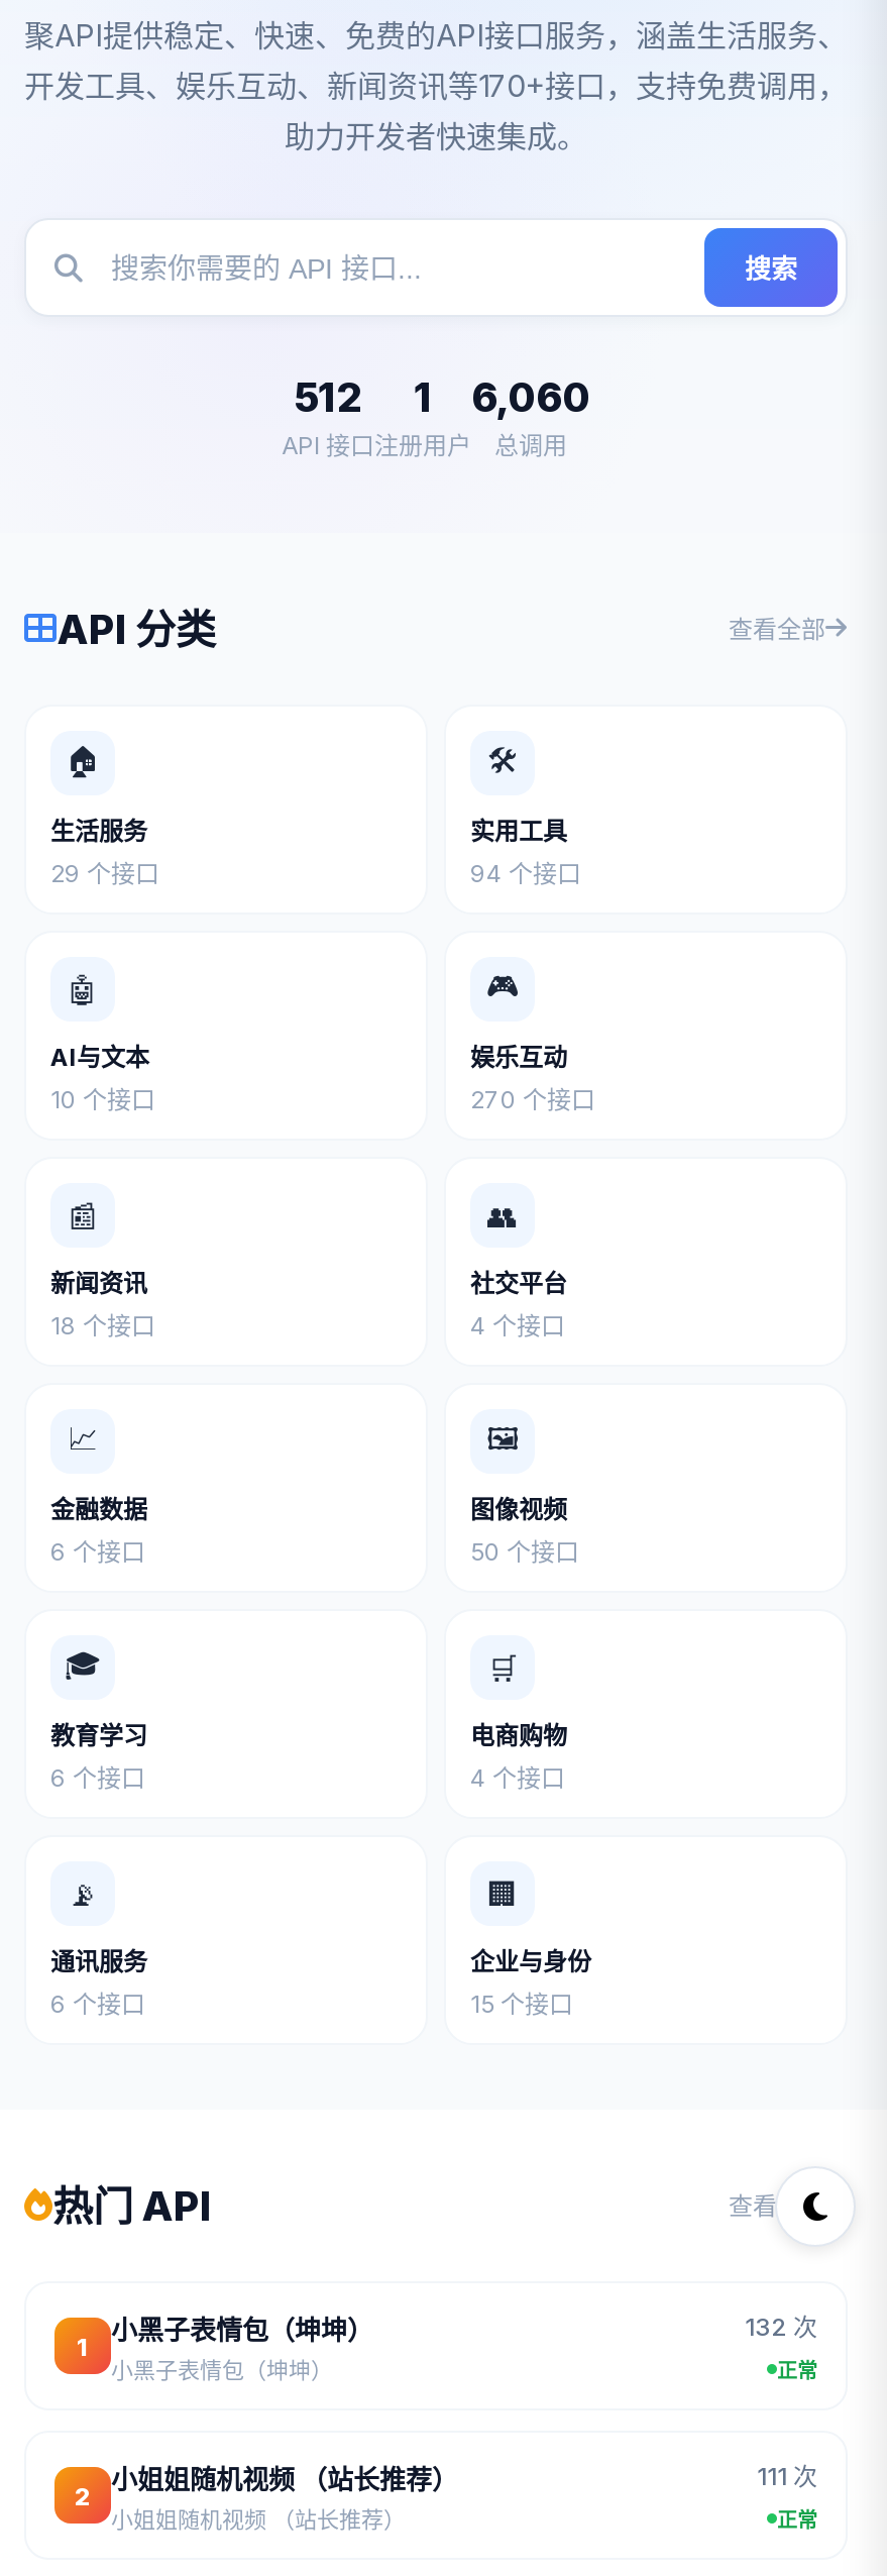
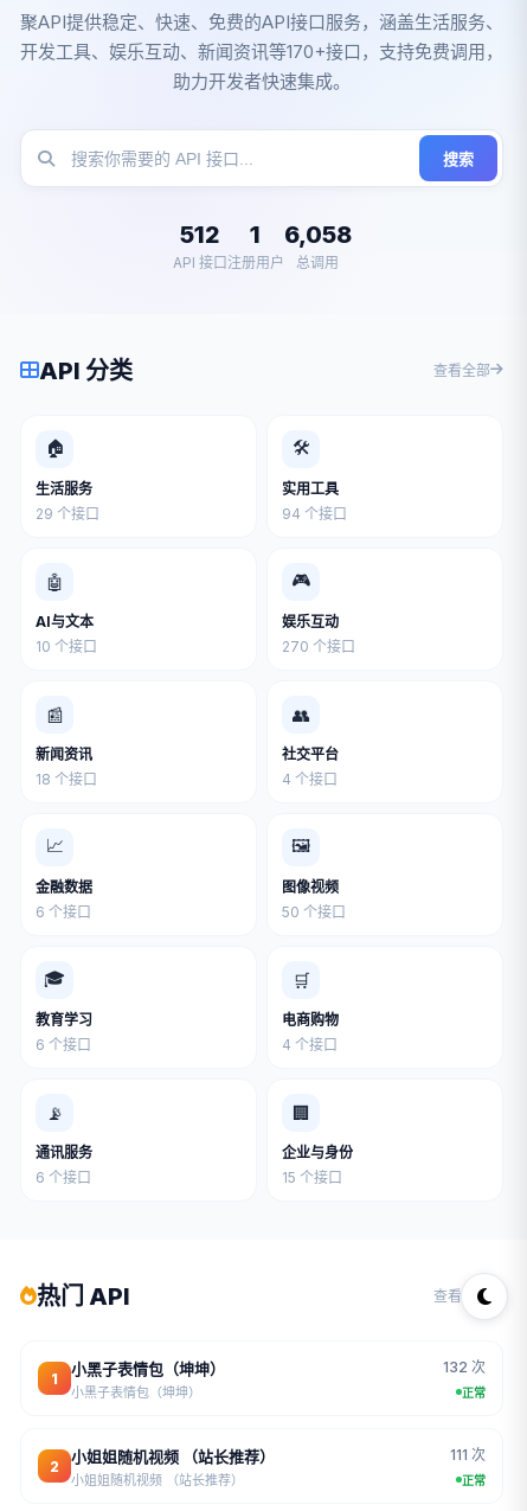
[294,373,590,422] 512 1 6,060 -> [179,220,351,249] 512 1 6,058

